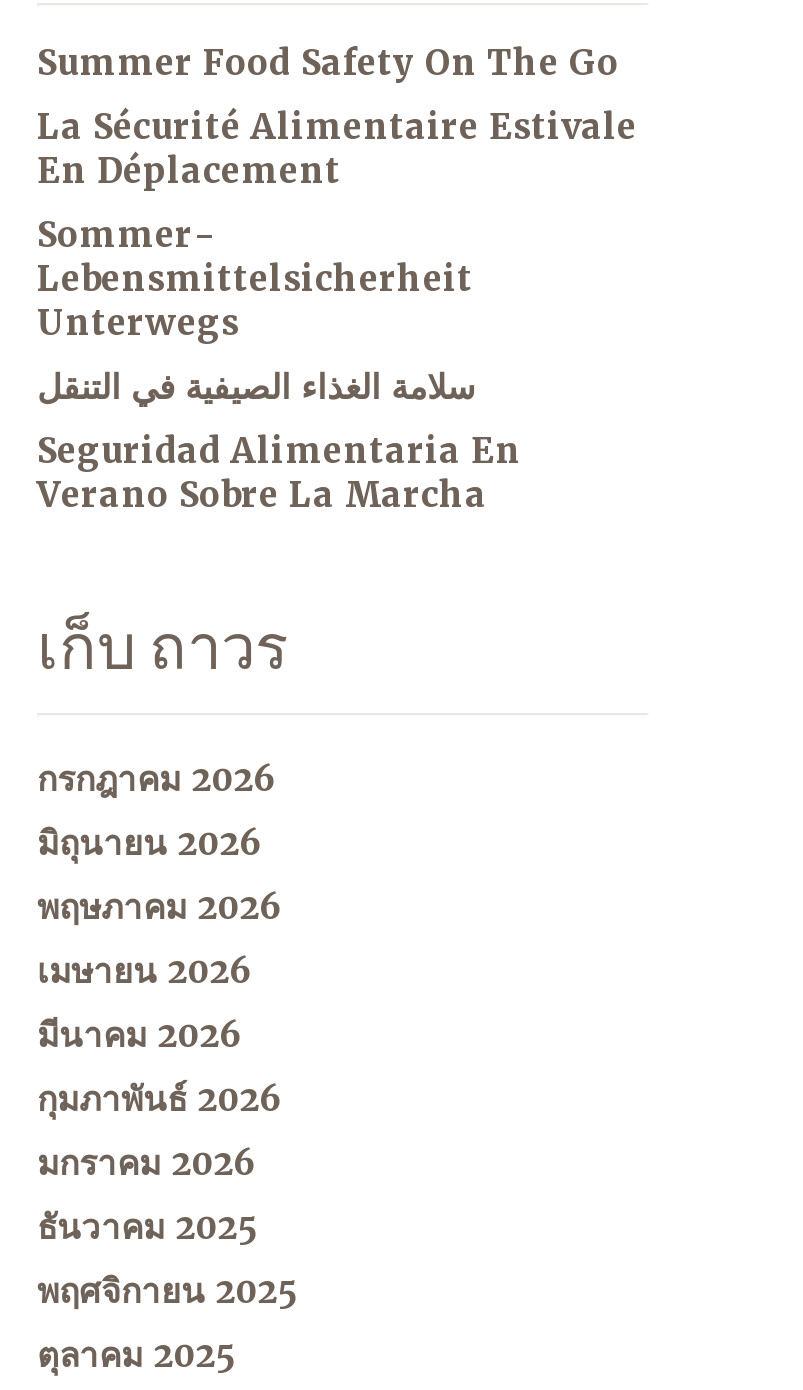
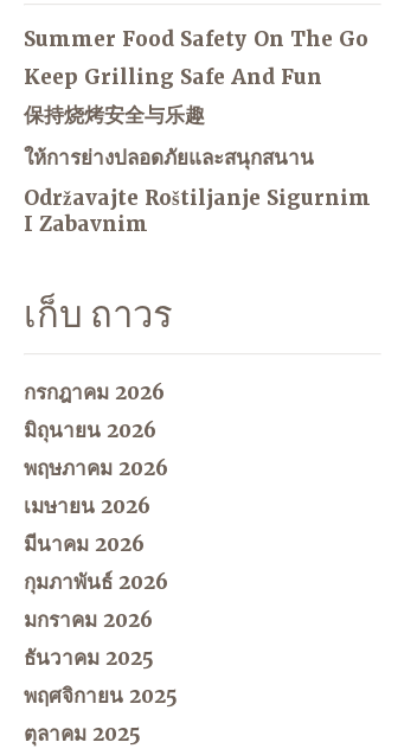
[37,105,637,193] La Sécurité Alimentaire Estivale | En Déplacement -> [24,64,322,90] Keep Grilling Safe And Fun
[37,213,473,345] Sommer- | Lebensmittelsicherheit | Unterwegs -> [24,102,205,128] 保持烧烤安全与乐趣
[37,365,475,409] سلامة الغذاء الصيفية في التنقل -> [24,144,314,171] ให้การย่างปลอดภัยและสนุกสนาน
[37,429,521,517] Seguridad Alimentaria En | Verano Sobre La Marcha -> [24,185,371,237] Održavajte Roštiljanje Sigurnim | I Zabavnim

